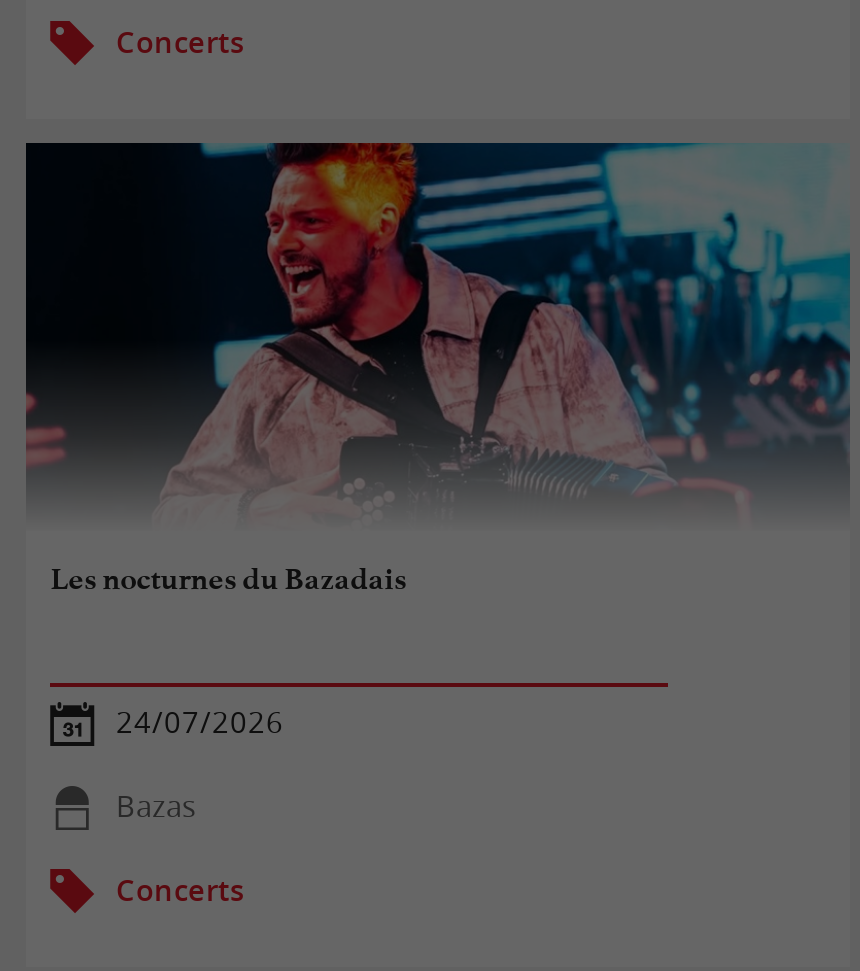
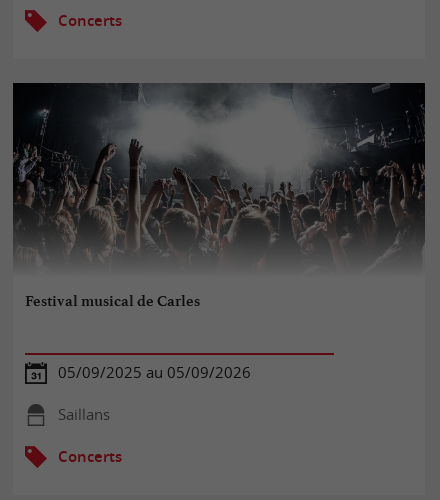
[24,141,852,597] [image] | Les nocturnes du Bazadais -> [12,82,426,310] [image] | Festival musical de Carles
[116,703,284,741] 24/07/2026 -> [58,363,251,382] 05/09/2025 au 05/09/2026
[116,787,196,825] Bazas -> [58,405,110,424] Saillans

